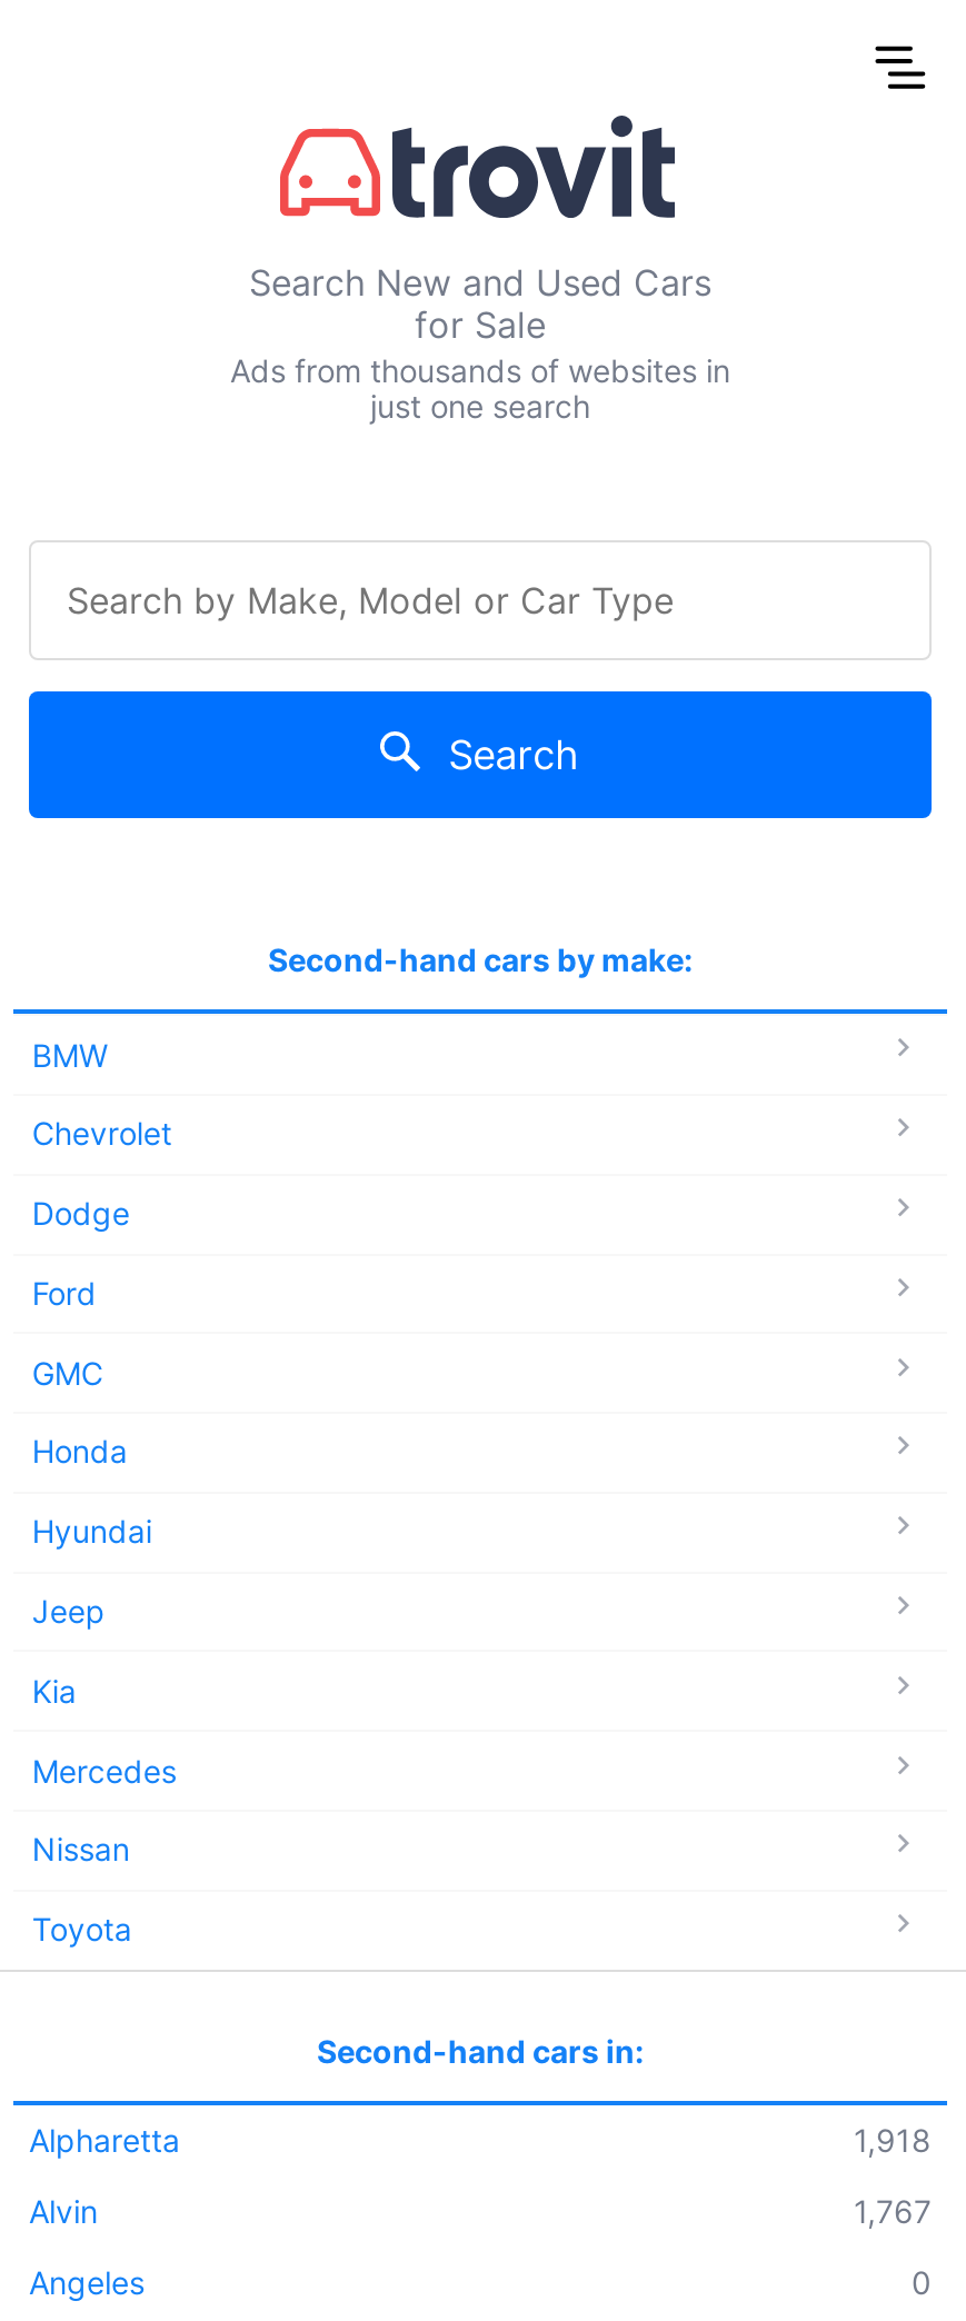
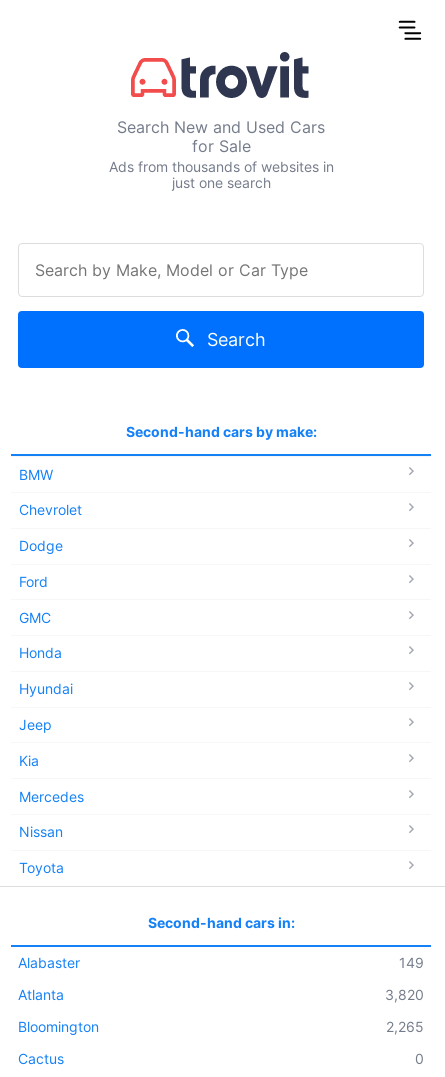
[29,2120,932,2300] Alpharetta | 1,918 | Alvin | 1,767 | Angeles -> [18,954,424,1067] Alabaster | 149 | Atlanta | 3,820 | Bloomington | 2,265 | Cactus

